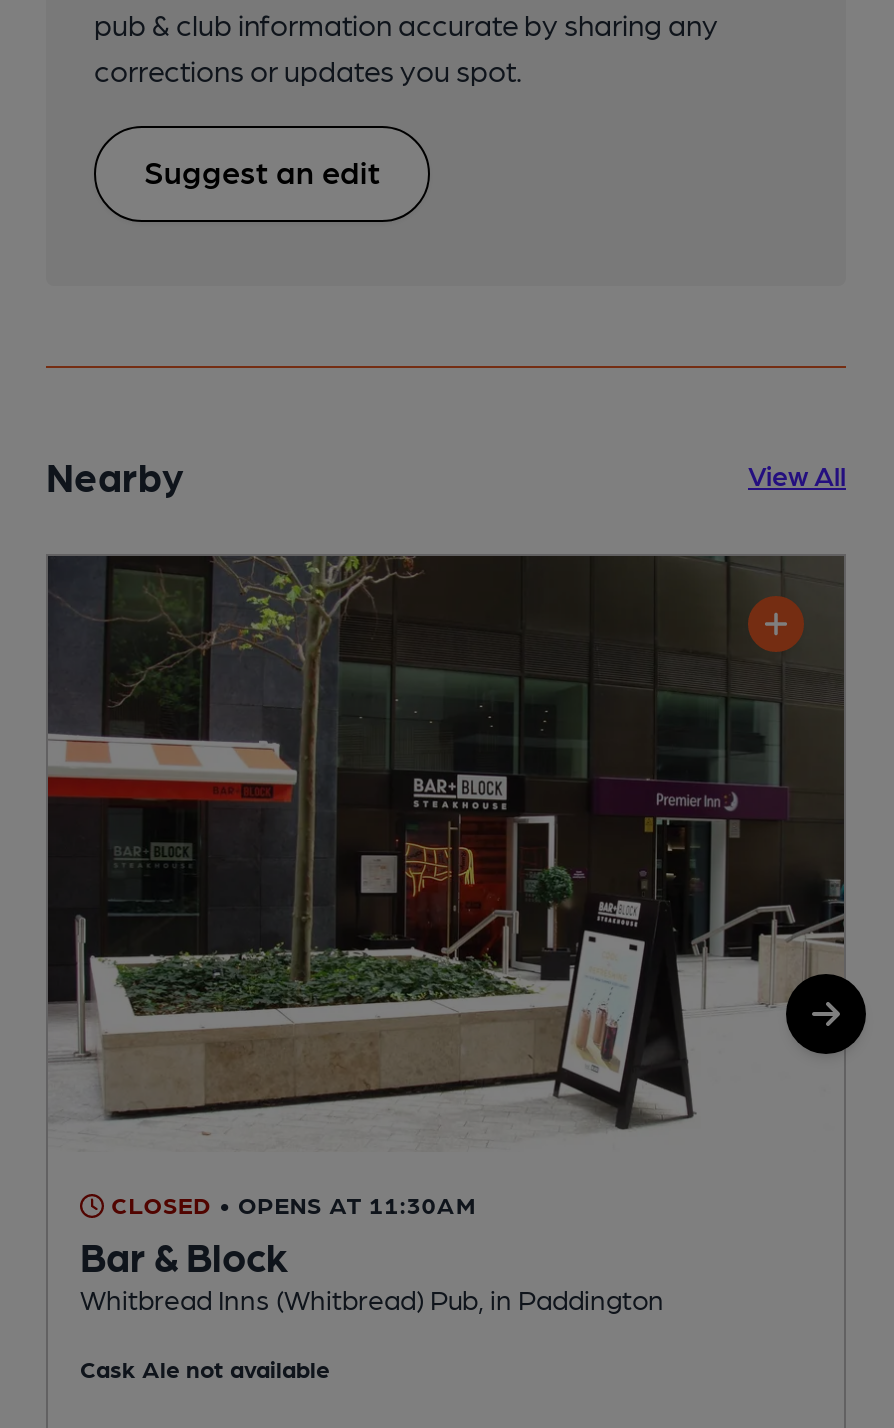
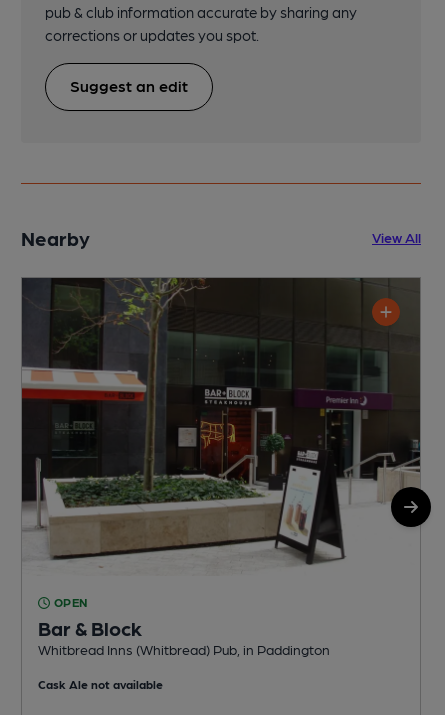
[104,1190,477,1218] CLOSED • OPENS AT 11:30AM -> [50,595,88,609] OPEN

